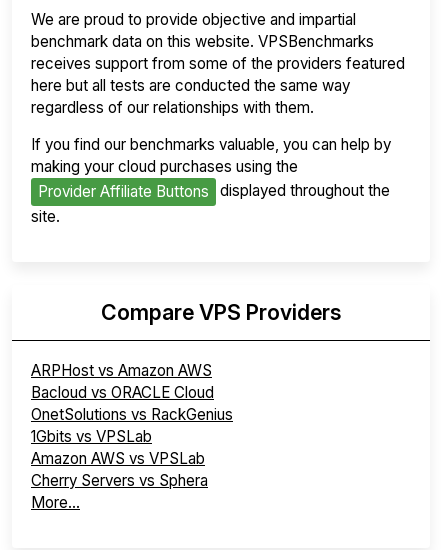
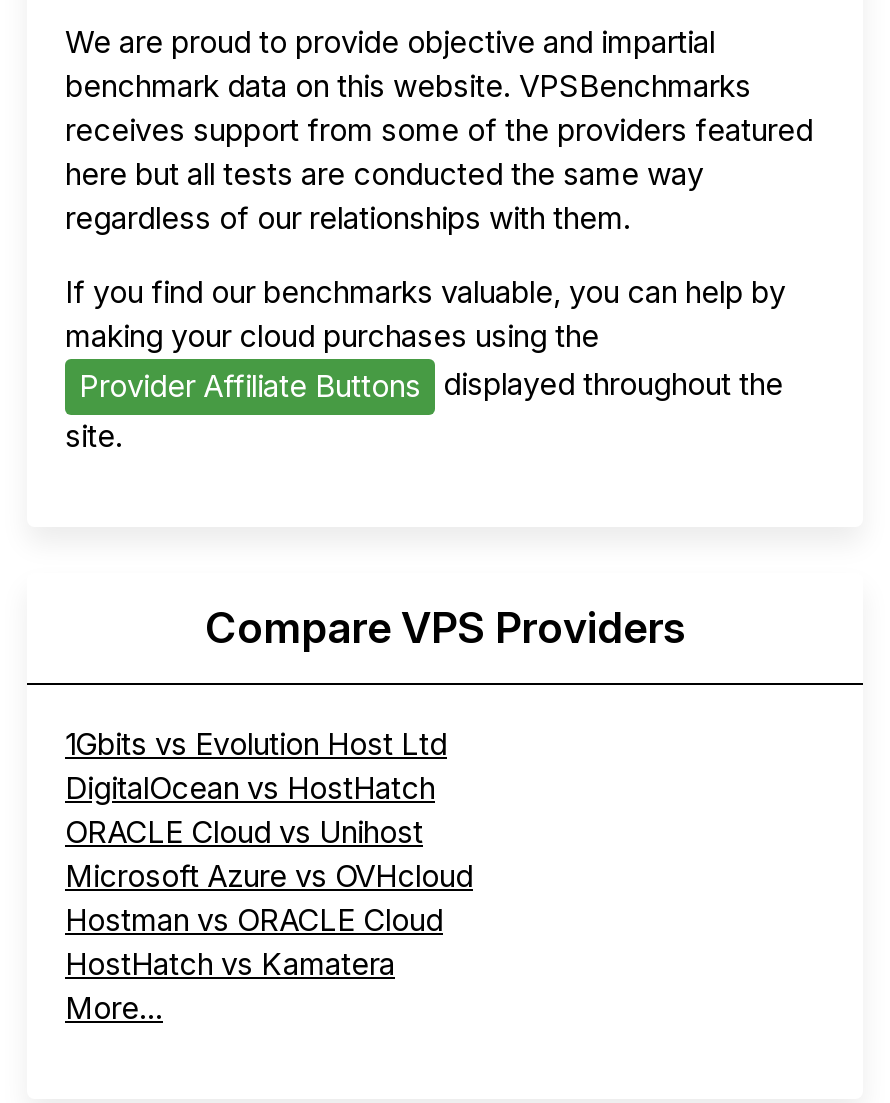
[31,361,233,490] ARPHost vs Amazon AWS | Bacloud vs ORACLE Cloud | OnetSolutions vs RackGenius | 1Gbits vs VPSLab | Amazon AWS vs VPSLab | Cherry Servers vs Sphera -> [65,725,473,983] 1Gbits vs Evolution Host Ltd | DigitalOcean vs HostHatch | ORACLE Cloud vs Unihost | Microsoft Azure vs OVHcloud | Hostman vs ORACLE Cloud | HostHatch vs Kamatera

